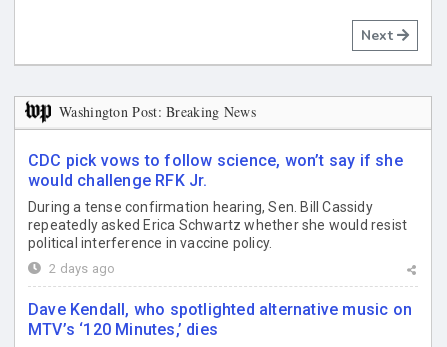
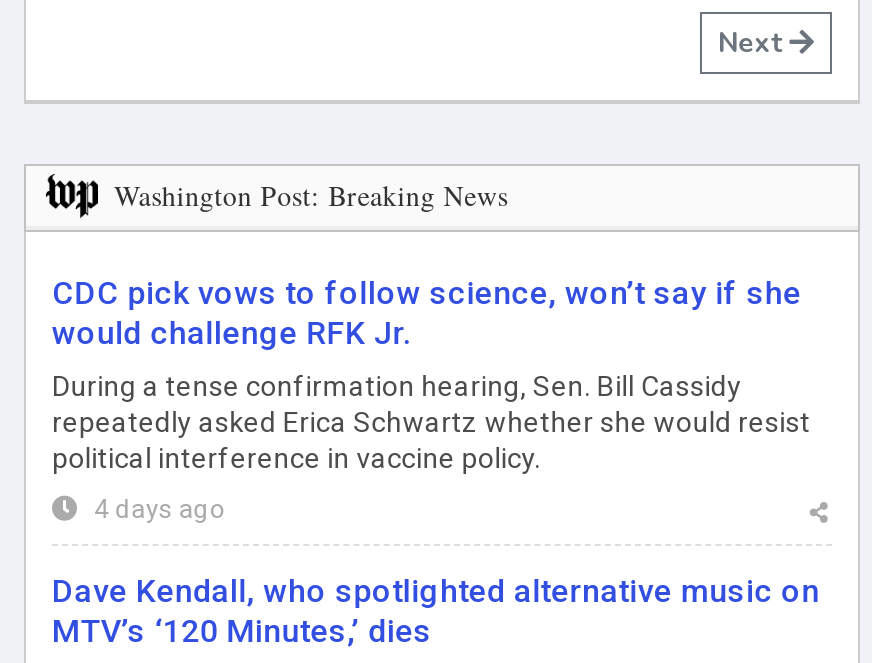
[49,261,115,276] 2 days ago -> [94,494,226,524] 4 days ago

